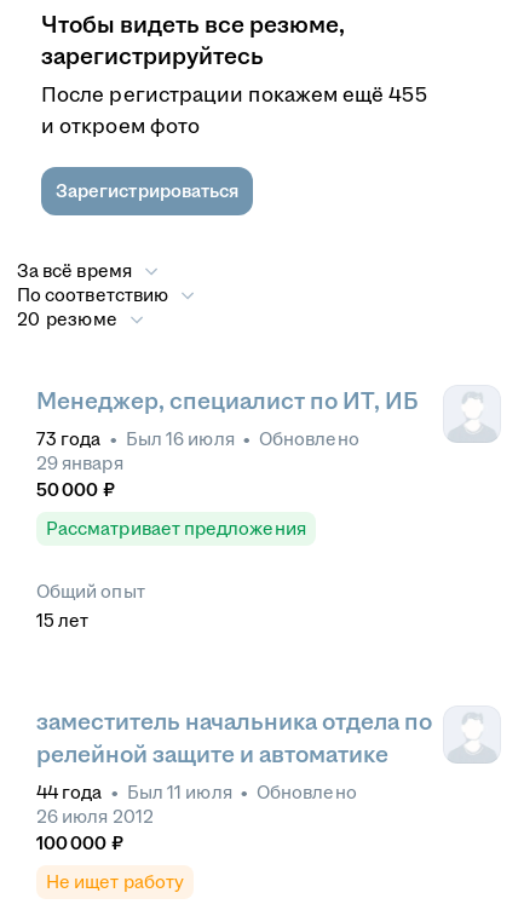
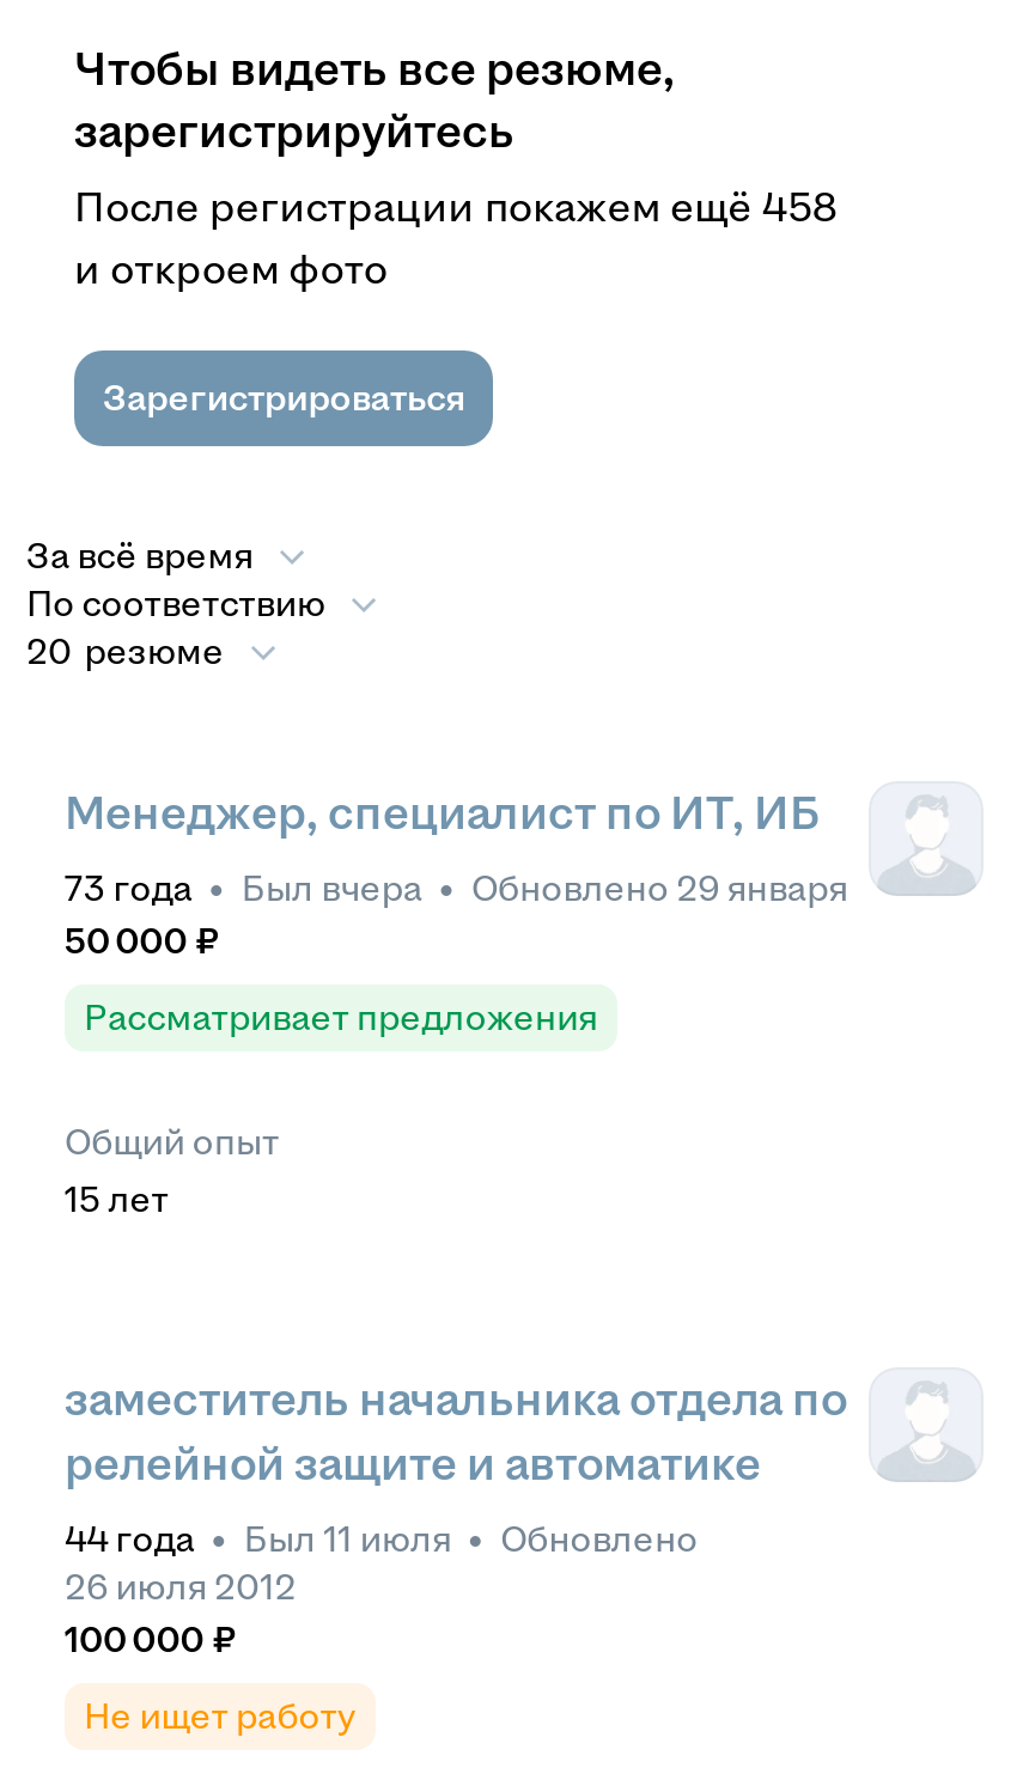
[41,83,427,106] После регистрации покажем ещё 455 -> [74,185,837,231] После регистрации покажем ещё 458
[36,428,359,473] 73 года • Был 16 июля • Обновлено | 29 января -> [65,867,848,908] 73 года • Был вчера • Обновлено 29 января

